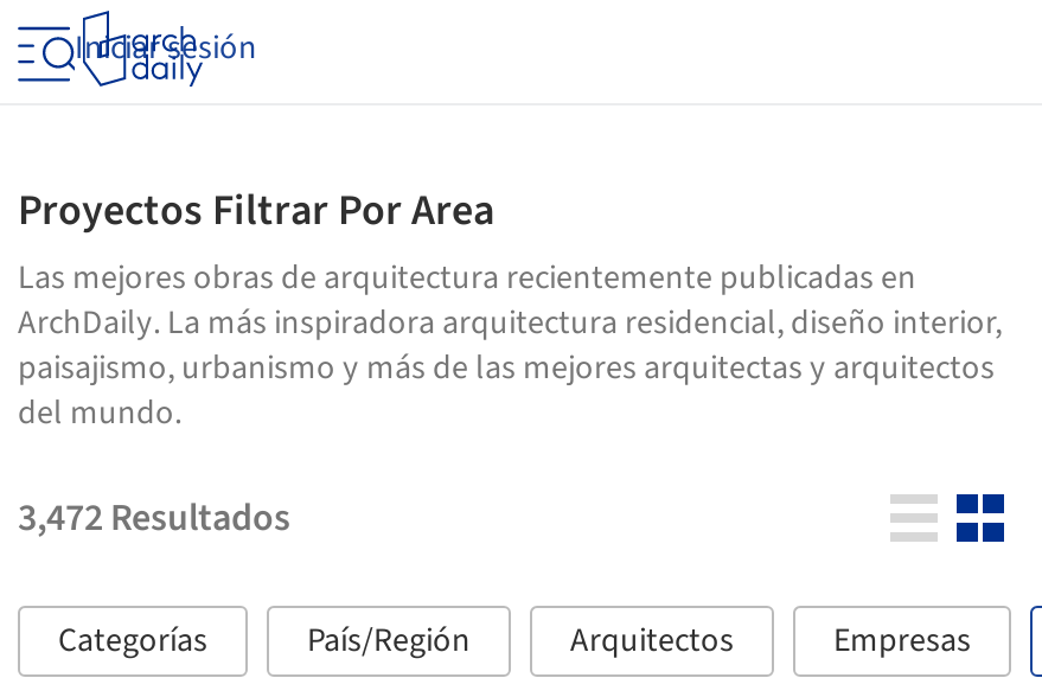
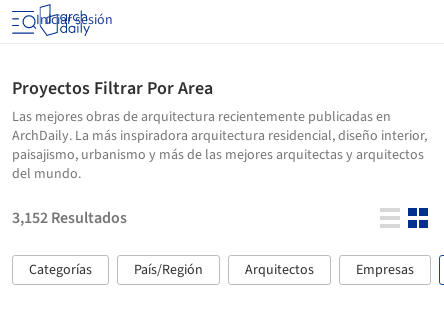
[18,492,290,544] 3,472 Resultados -> [12,207,127,229] 3,152 Resultados

